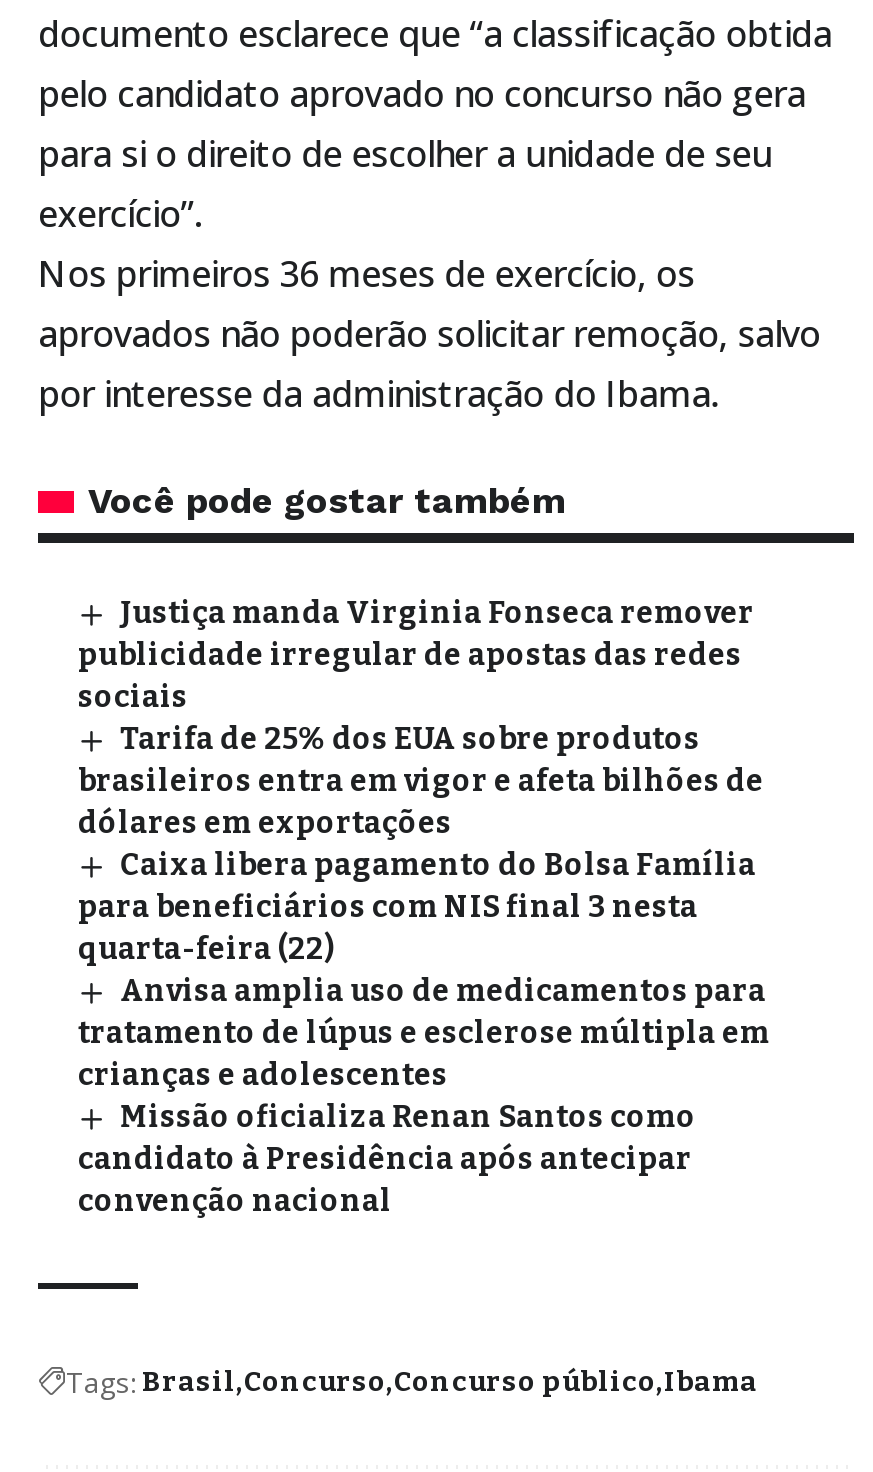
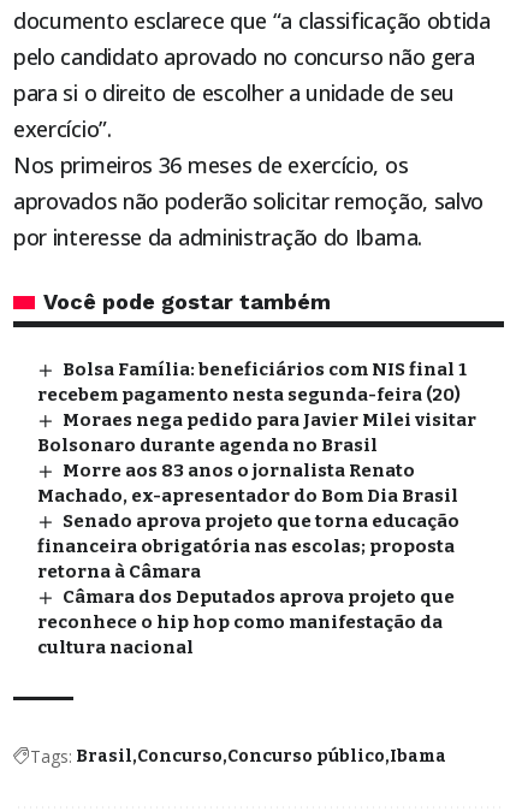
[78,595,770,1219] Justiça manda Virginia Fonseca remover | publicidade irregular de apostas das redes | sociais | Tarifa de 25% dos EUA sobre produtos | brasileiros entra em vigor e afeta bilhões de | dólares em exportações | Caixa libera pagamento do Bolsa Família | para beneficiários com NIS final 3 nesta | quarta-feira (22) | Anvisa amplia uso de medicamentos para | tratamento de lúpus e esclerose múltipla em | crianças e adolescentes | Missão oficializa Renan Santos como | candidato à Presidência após antecipar | convenção nacional -> [37,358,476,658] Bolsa Família: beneficiários com NIS final 1 | recebem pagamento nesta segunda-feira (20) | Moraes nega pedido para Javier Milei visitar | Bolsonaro durante agenda no Brasil | Morre aos 83 anos o jornalista Renato | Machado, ex-apresentador do Bom Dia Brasil | Senado aprova projeto que torna educação | financeira obrigatória nas escolas; proposta | retorna à Câmara | Câmara dos Deputados aprova projeto que | reconhece o hip hop como manifestação da | cultura nacional

